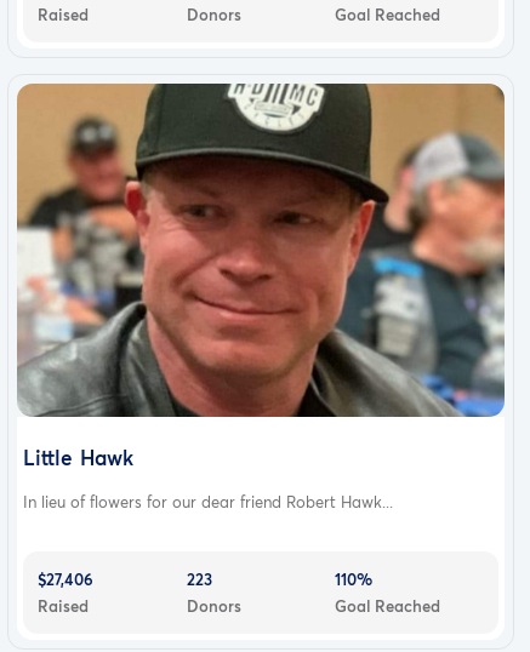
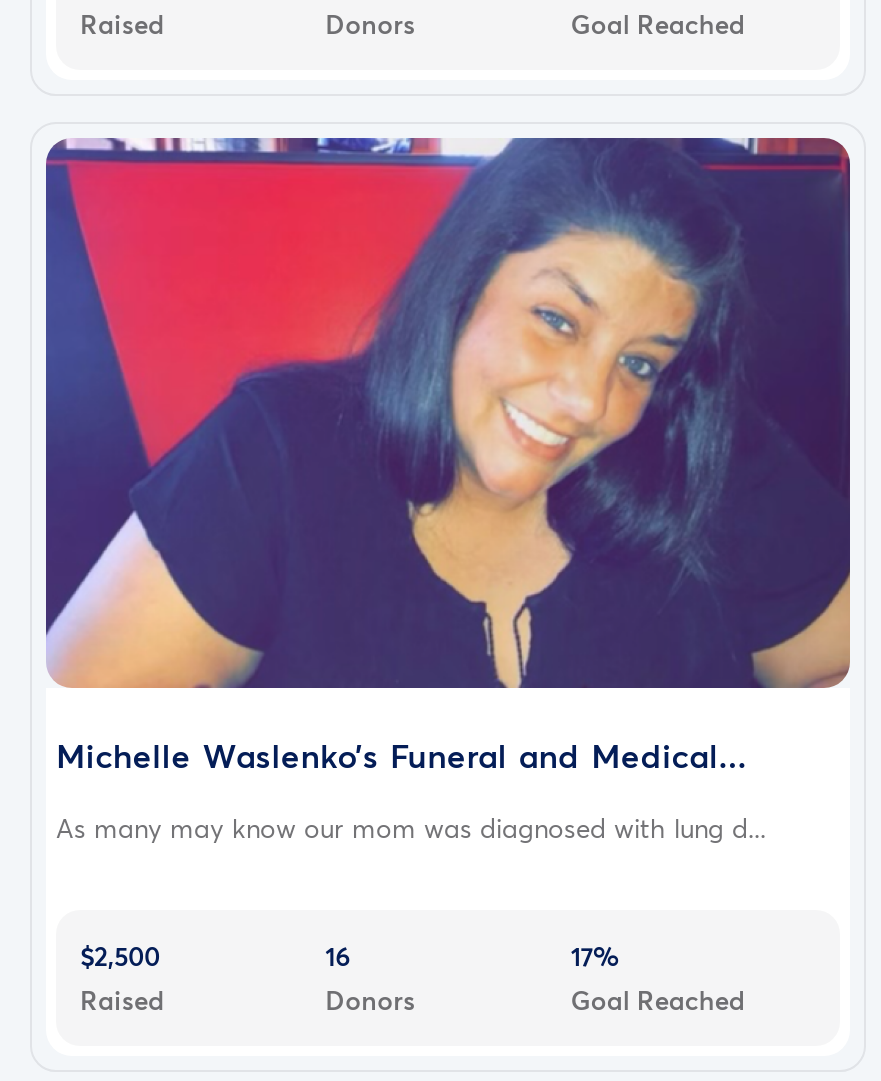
[16,82,506,471] [image] | Little Hawk -> [44,136,852,778] [image] | Michelle Waslenko’s Funeral and Medical...
[23,491,393,512] In lieu of flowers for our dear friend Robert Hawk... -> [56,810,766,846] As many may know our mom was diagnosed with lung d...
[38,568,93,590] $27,406 -> [80,938,160,974] $2,500
[186,568,212,590] 223 -> [325,938,351,974] 16
[335,568,373,590] 110% -> [571,938,619,974] 17%

